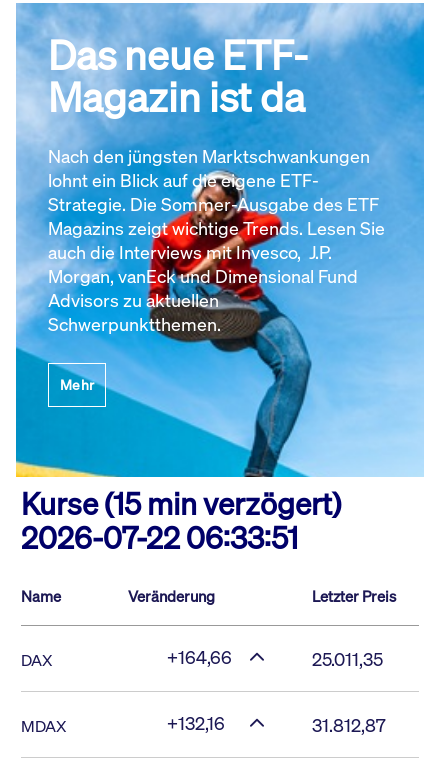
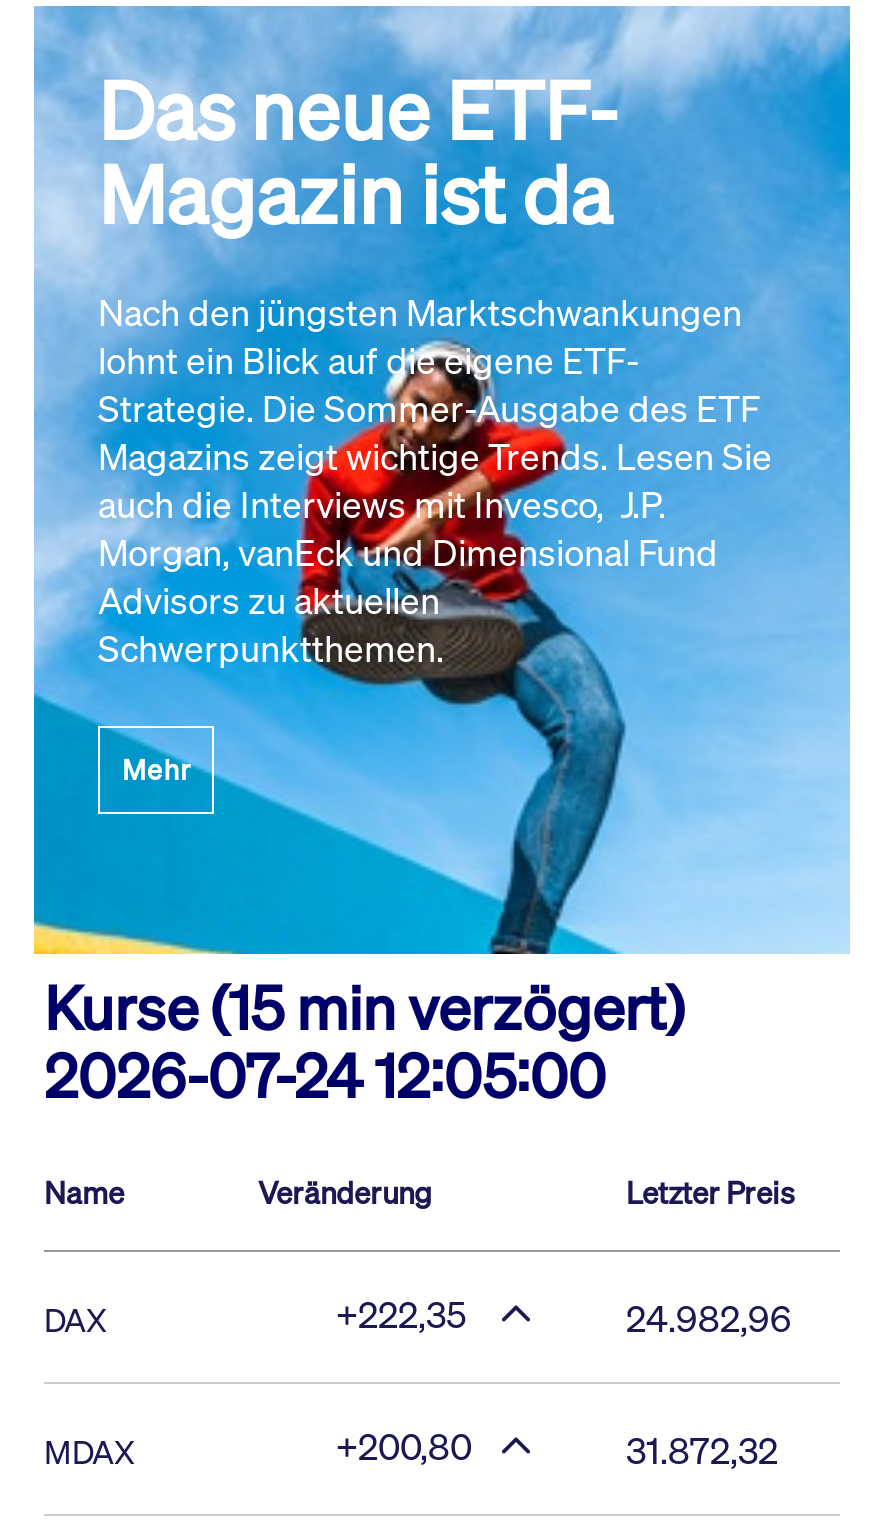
[21,518,298,558] 2026-07-22 06:33:51 -> [44,1036,606,1116] 2026-07-24 12:05:00
[167,645,232,669] +164,66 -> [336,1290,466,1338] +222,35
[312,647,383,671] 25.011,35 -> [626,1294,792,1342] 24.982,96
[167,711,225,735] +132,16 -> [336,1422,472,1470] +200,80
[312,713,386,737] 31.812,87 -> [626,1426,778,1474] 31.872,32

